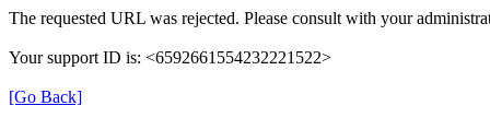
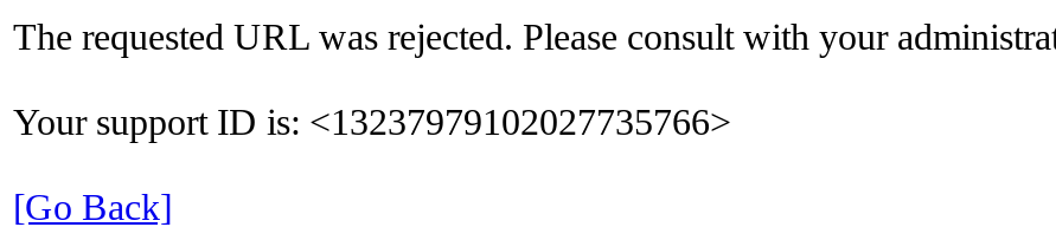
[9,48,331,67] Your support ID is: <6592661554232221522> -> [13,102,731,142] Your support ID is: <13237979102027735766>

